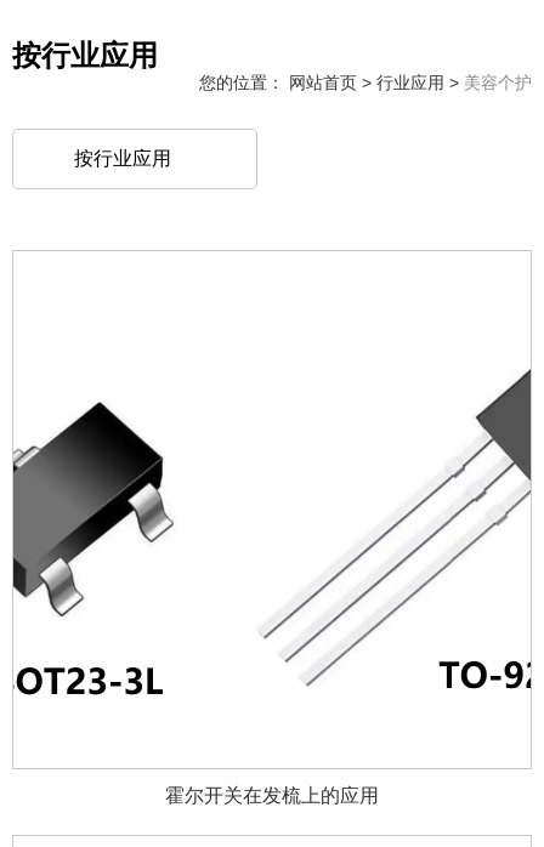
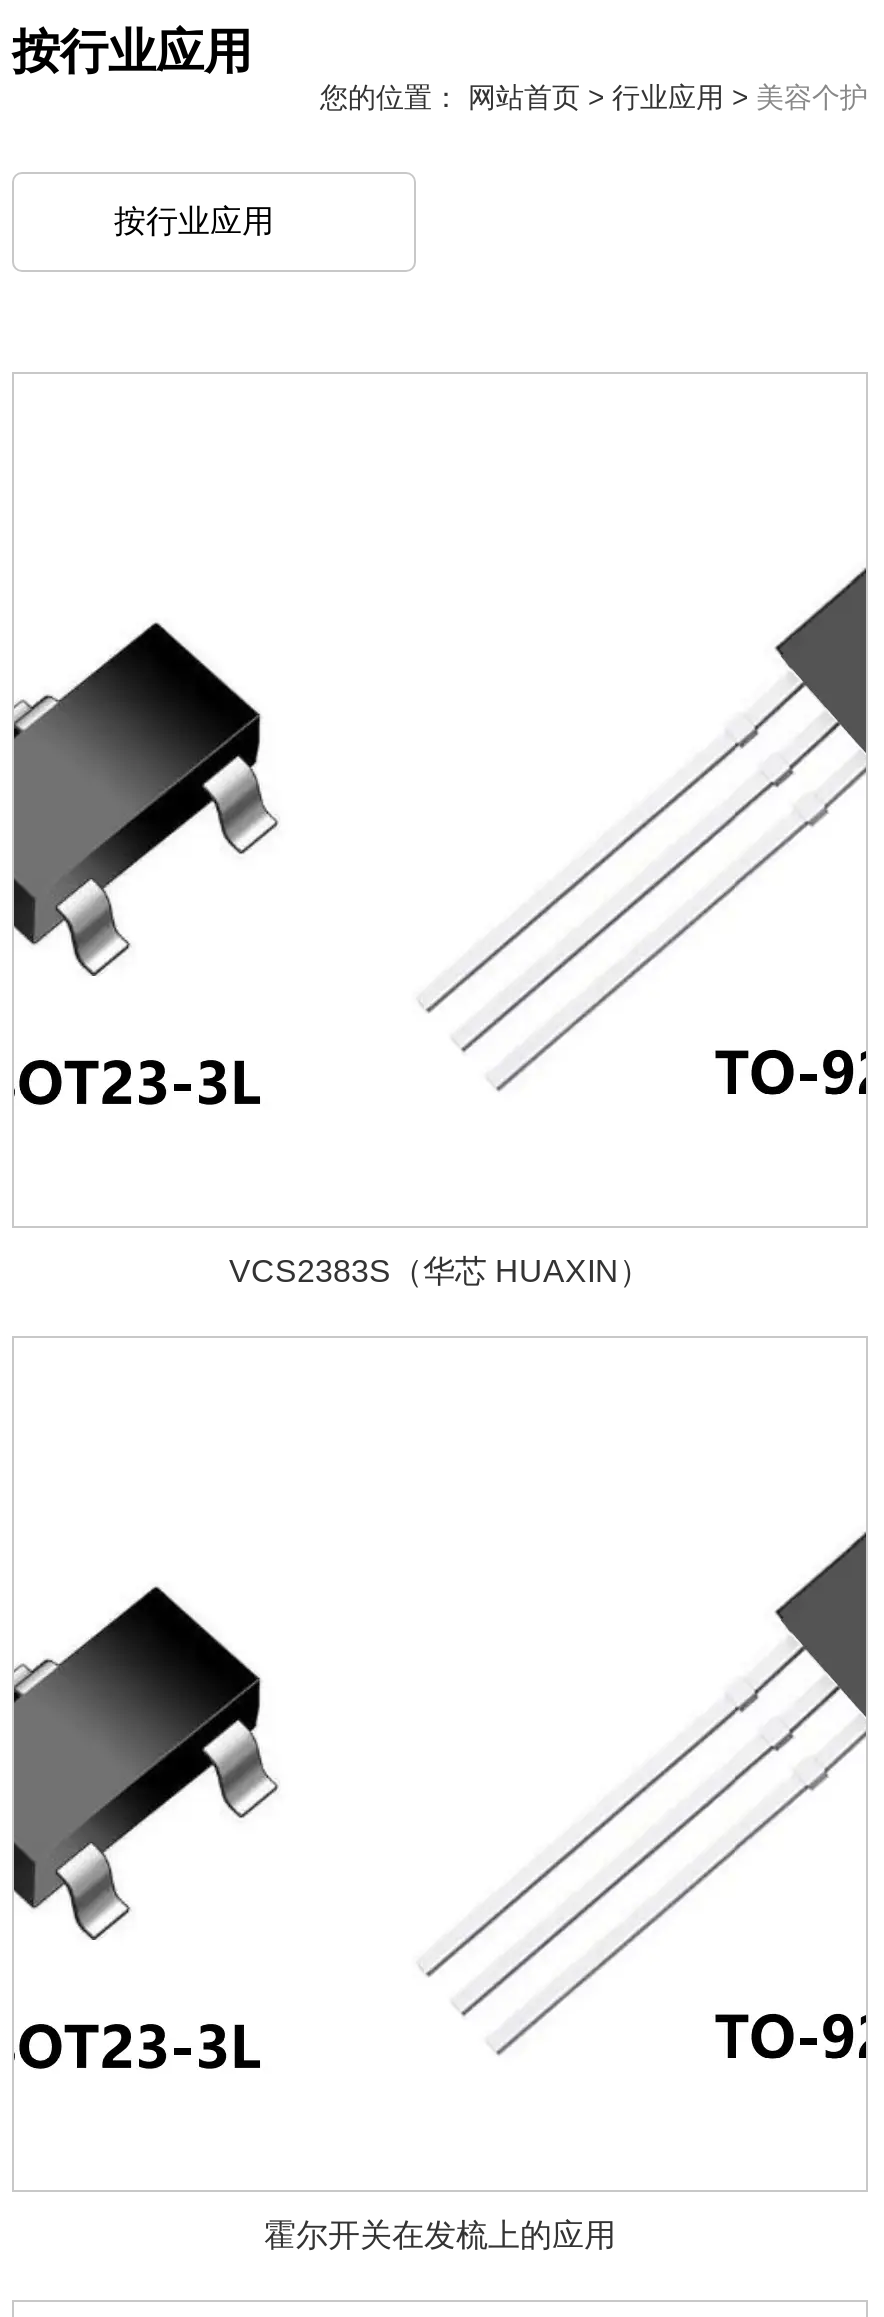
none -> [229,1255,651,1289] VCS2383S（华芯 HUAXIN）

